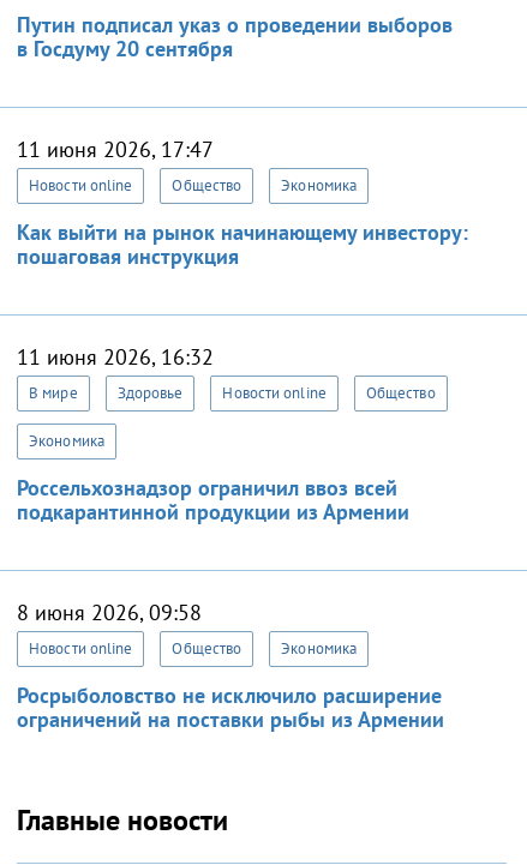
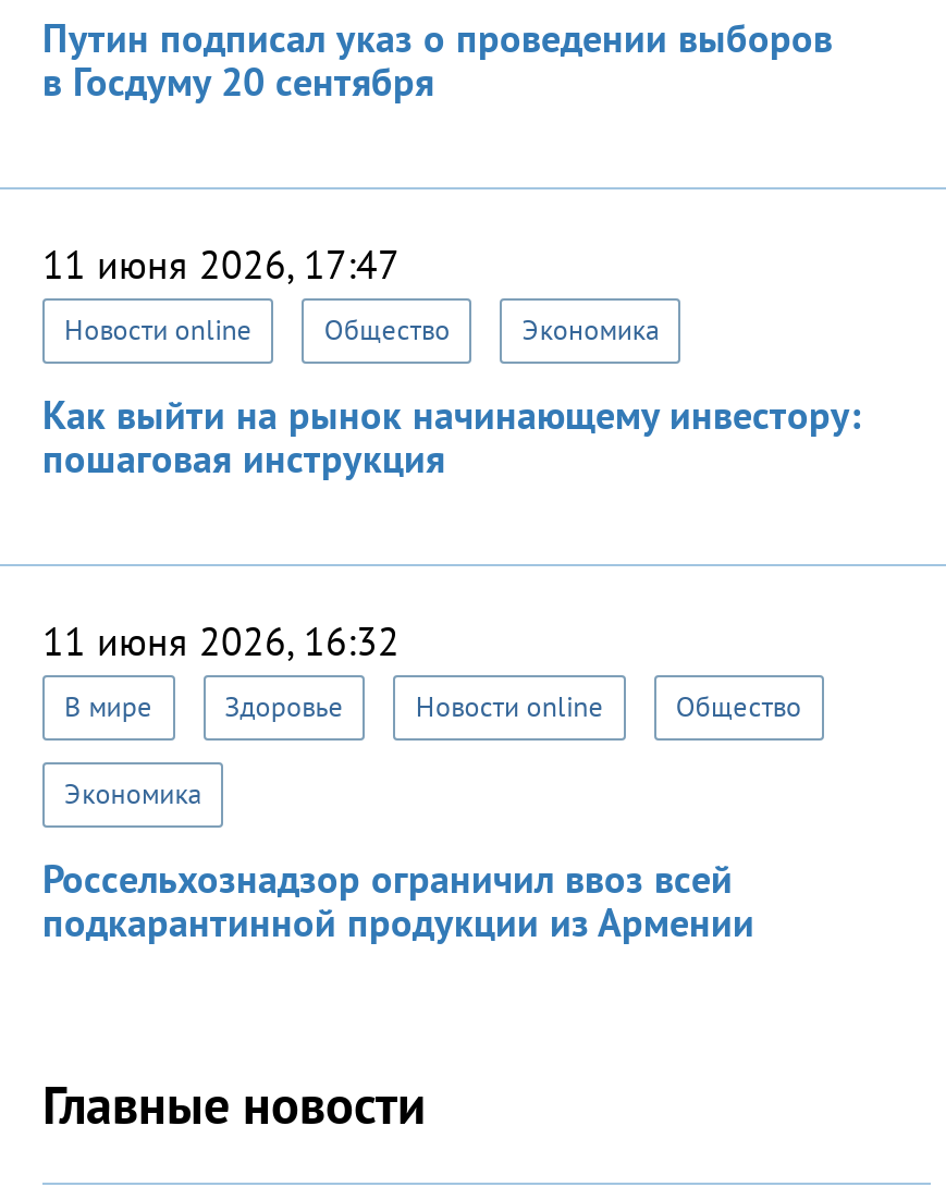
[17,599,444,733] 8 июня 2026, 09:58 | Новости online | Общество | Экономика | Росрыболовство не исключило расширение | ограничений на поставки рыбы из Армении -> none

